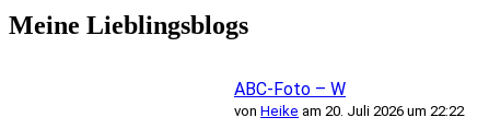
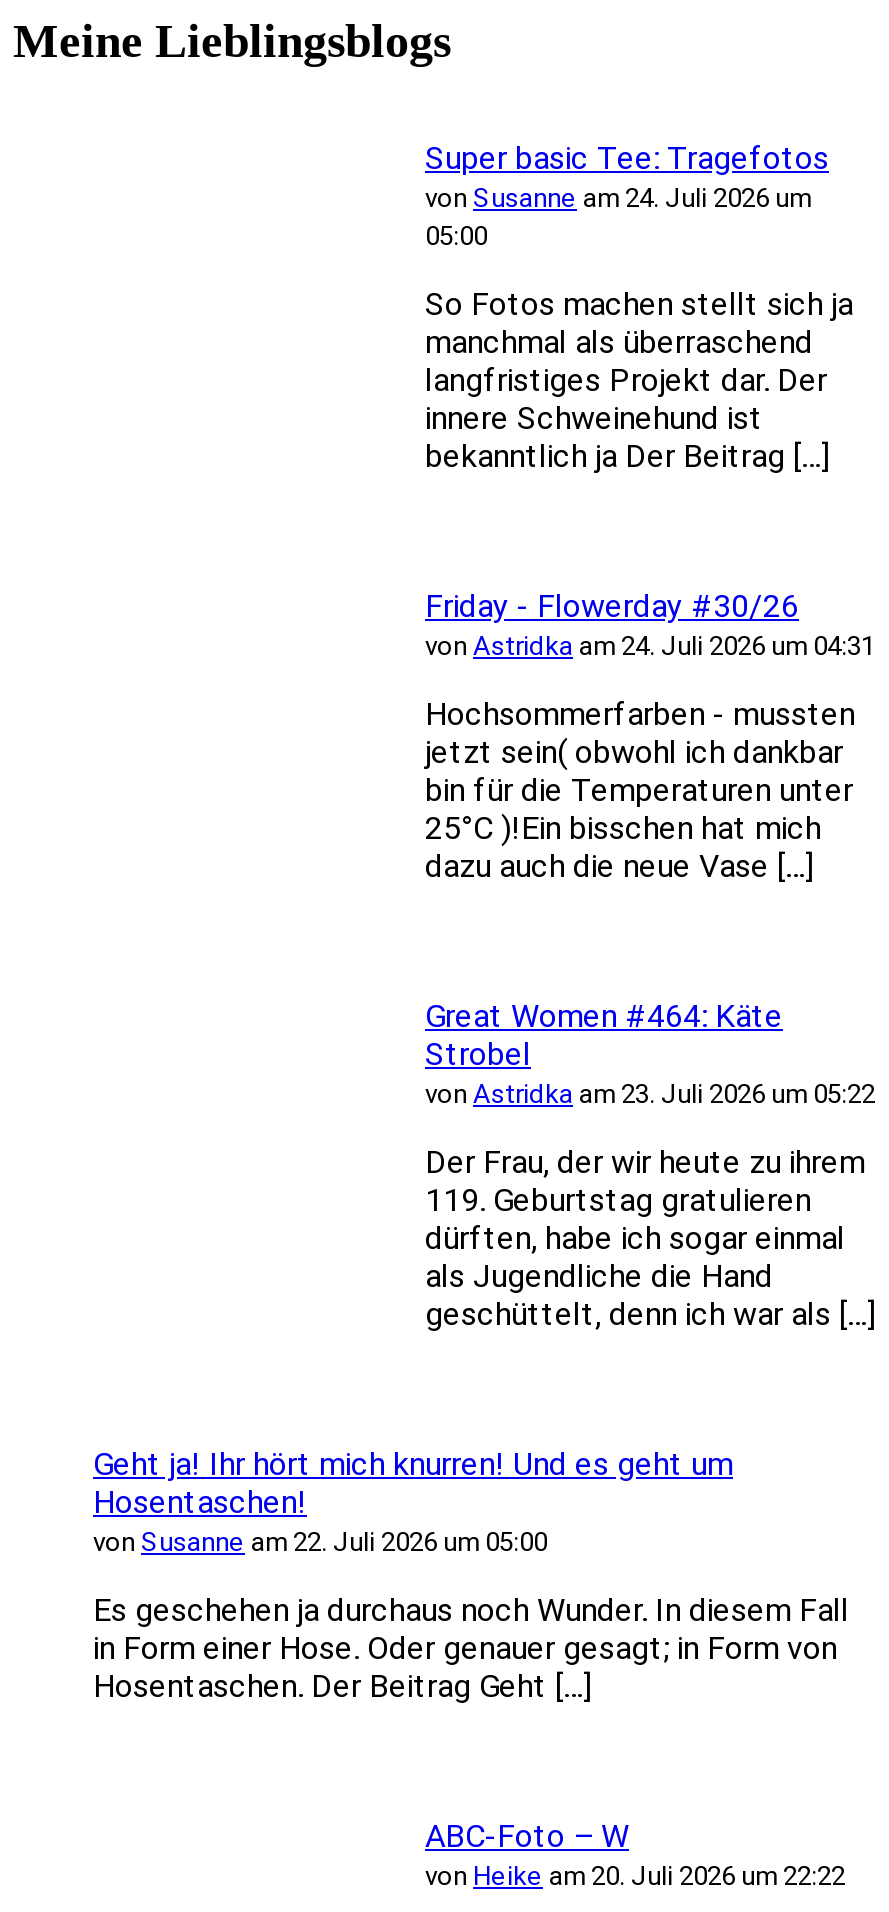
none -> [93,1445,849,1705] Geht ja! Ihr hört mich knurren! Und es geht um | Hosentaschen! | von Susanne am 22. Juli 2026 um 05:00 | Es geschehen ja durchaus noch Wunder. In diesem Fall | in Form einer Hose. Oder genauer gesagt; in Form von | Hosentaschen. Der Beitrag Geht […]
none -> [425,139,853,475] Super basic Tee: Tragefotos | von Susanne am 24. Juli 2026 um | 05:00 | So Fotos machen stellt sich ja | manchmal als überraschend | langfristiges Projekt dar. Der | innere Schweinehund ist | bekanntlich ja Der Beitrag […]
none -> [425,587,875,885] Friday - Flowerday #30/26 | von Astridka am 24. Juli 2026 um 04:31 | Hochsommerfarben - mussten | jetzt sein( obwohl ich dankbar | bin für die Temperaturen unter | 25°C )!Ein bisschen hat mich | dazu auch die neue Vase […]
none -> [425,997,875,1333] Great Women #464: Käte | Strobel | von Astridka am 23. Juli 2026 um 05:22 | Der Frau, der wir heute zu ihrem | 119. Geburtstag gratulieren | dürften, habe ich sogar einmal | als Jugendliche die Hand | geschüttelt, denn ich war als […]

